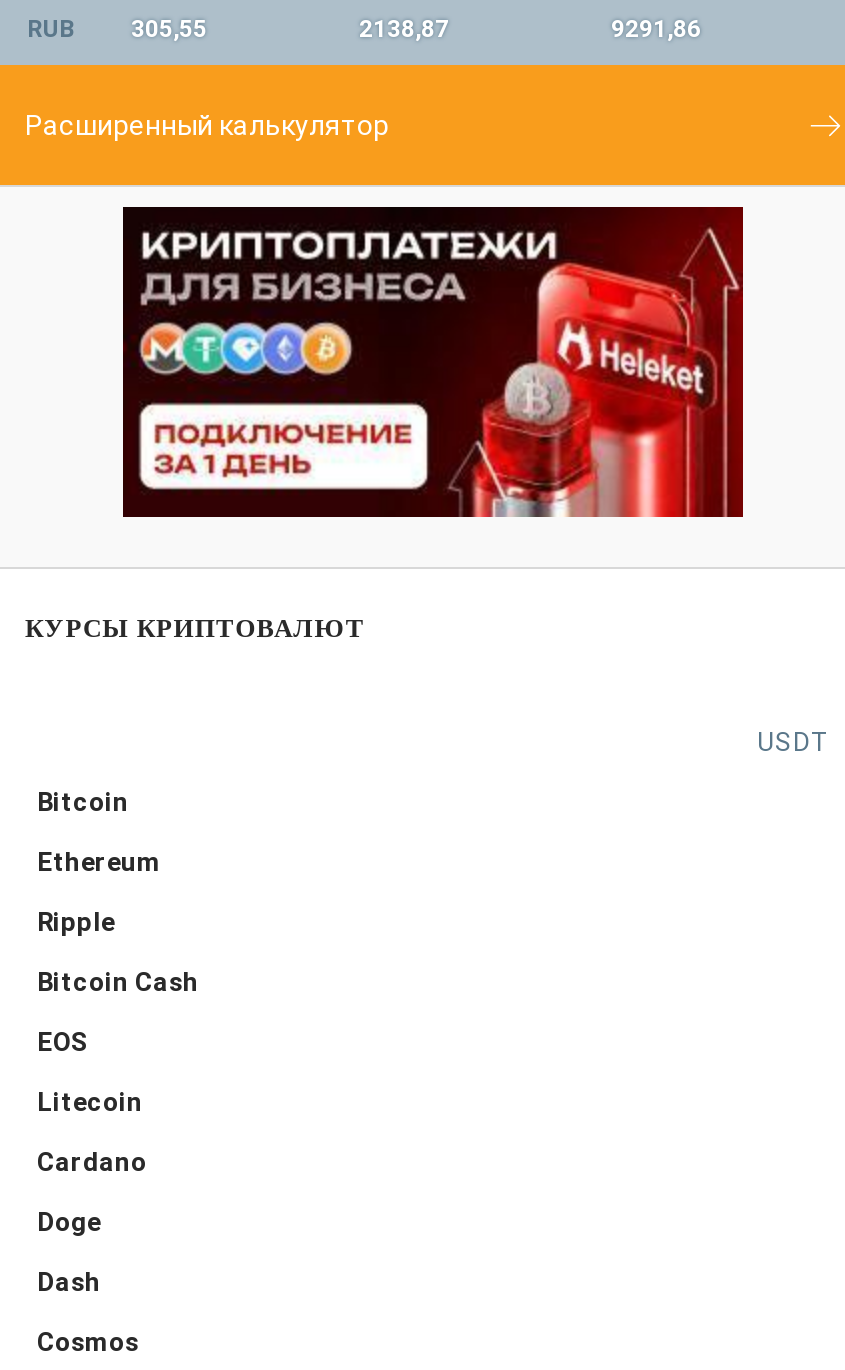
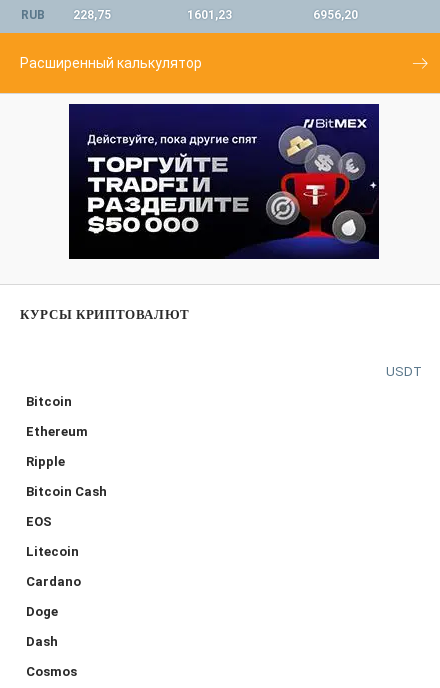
[27,14,207,42] RUB 305,55 -> [21,7,111,21] RUB 228,75
[359,14,449,42] 2138,87 -> [187,7,232,21] 1601,23
[611,14,701,42] 9291,86 -> [313,7,358,21] 6956,20
[123,205,745,519] [image] -> [69,103,380,260] [image]

